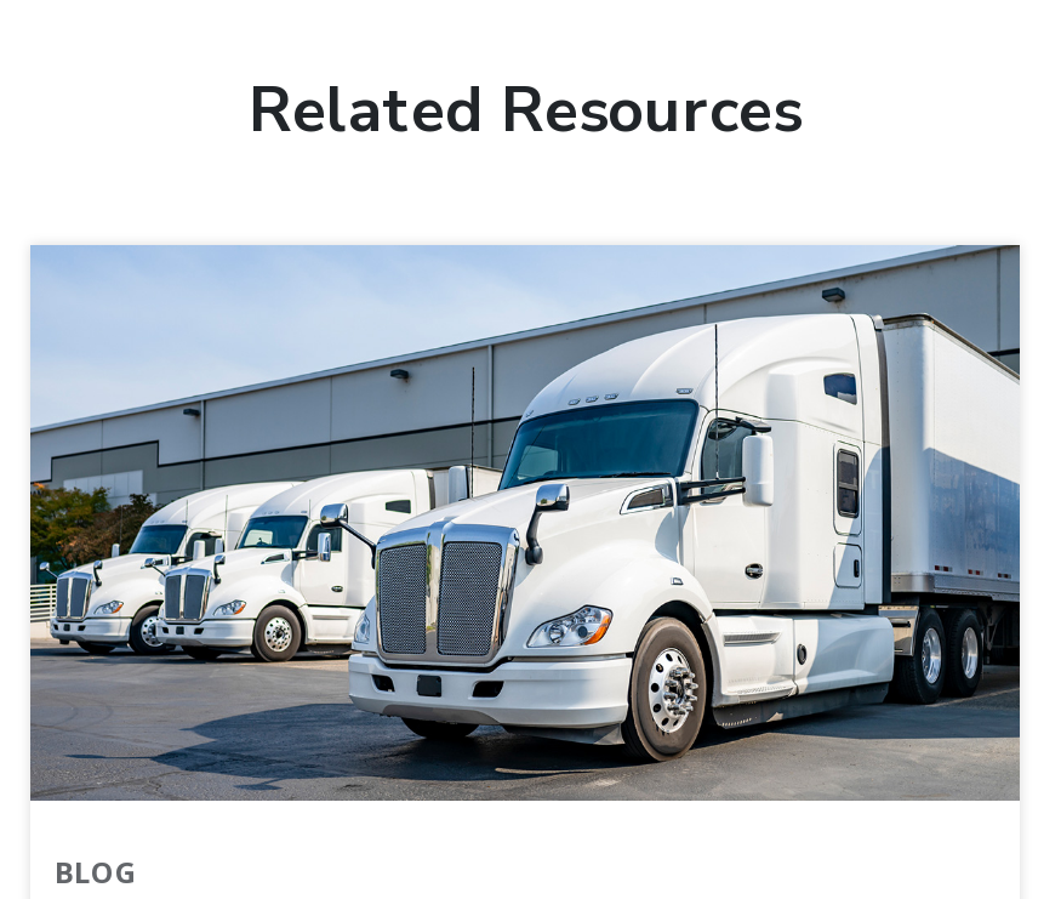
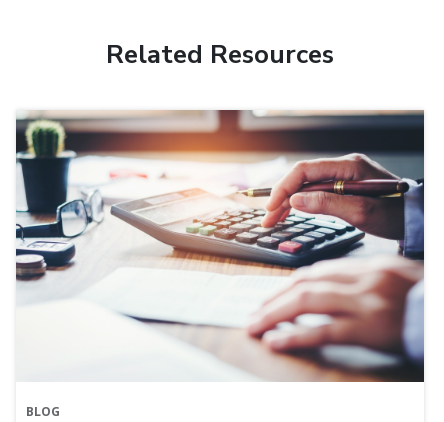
[28,245,1022,803] [image] -> [15,109,425,382] [image]

